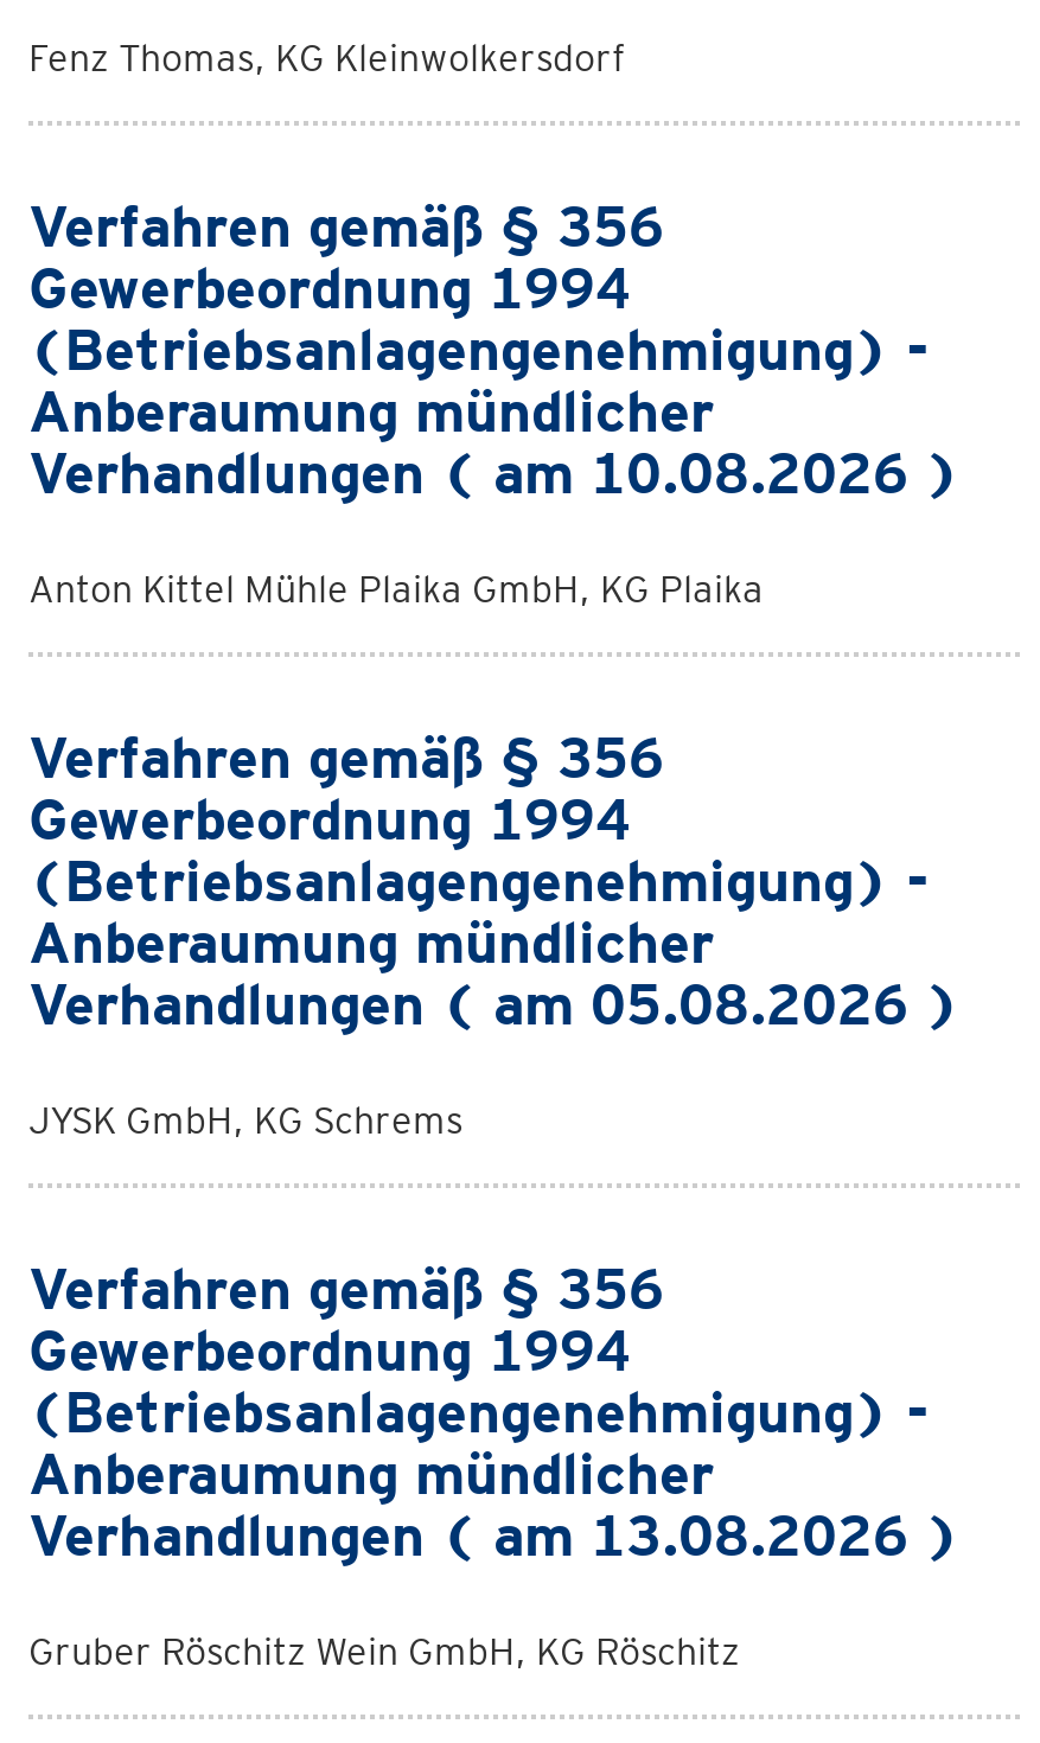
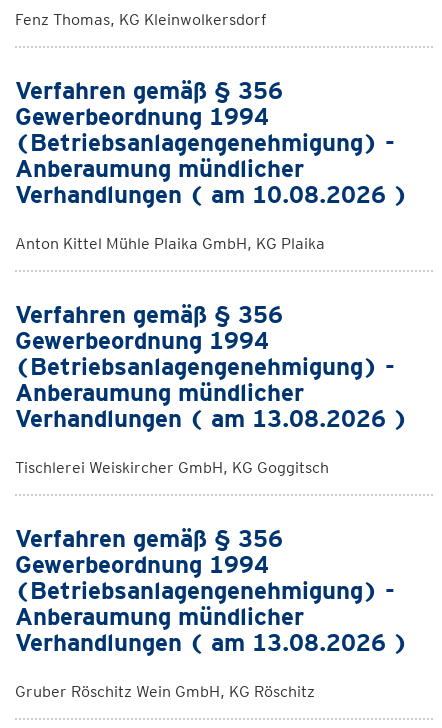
[28,970,961,1039] Verhandlungen ( am 05.08.2026 ) -> [15,404,408,433] Verhandlungen ( am 13.08.2026 )
[28,1098,462,1143] JYSK GmbH, KG Schrems -> [15,458,329,477] Tischlerei Weiskircher GmbH, KG Goggitsch

